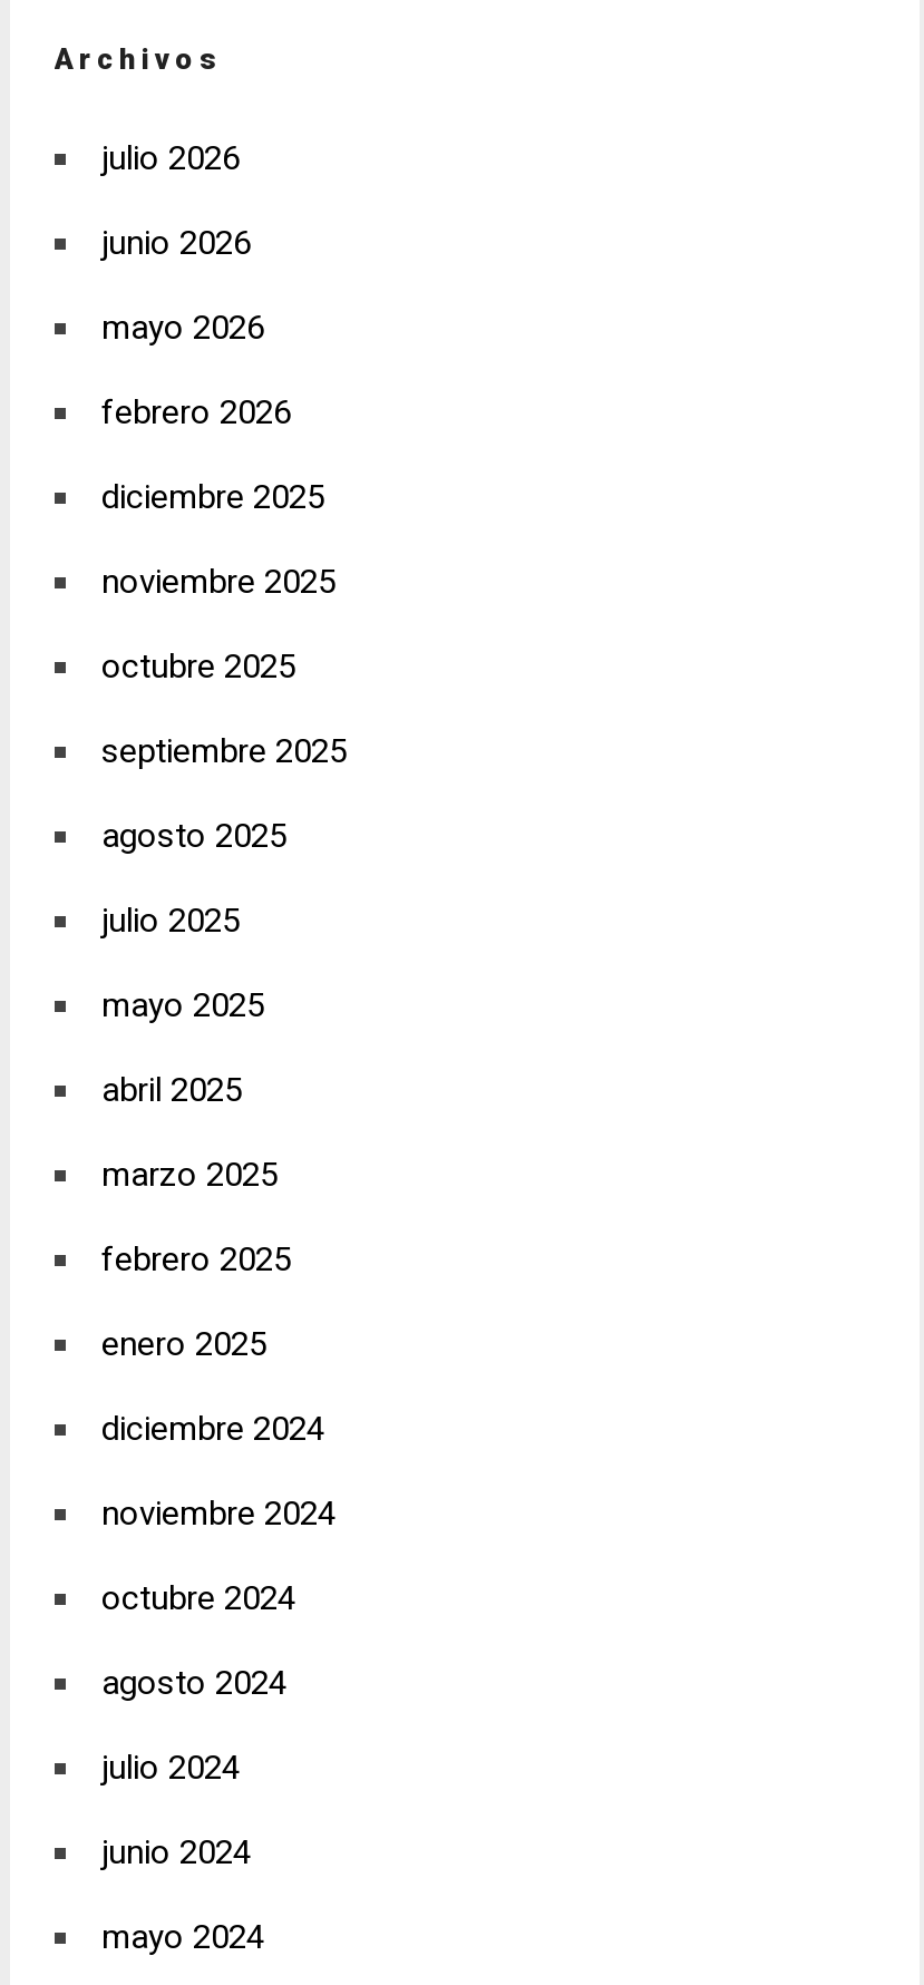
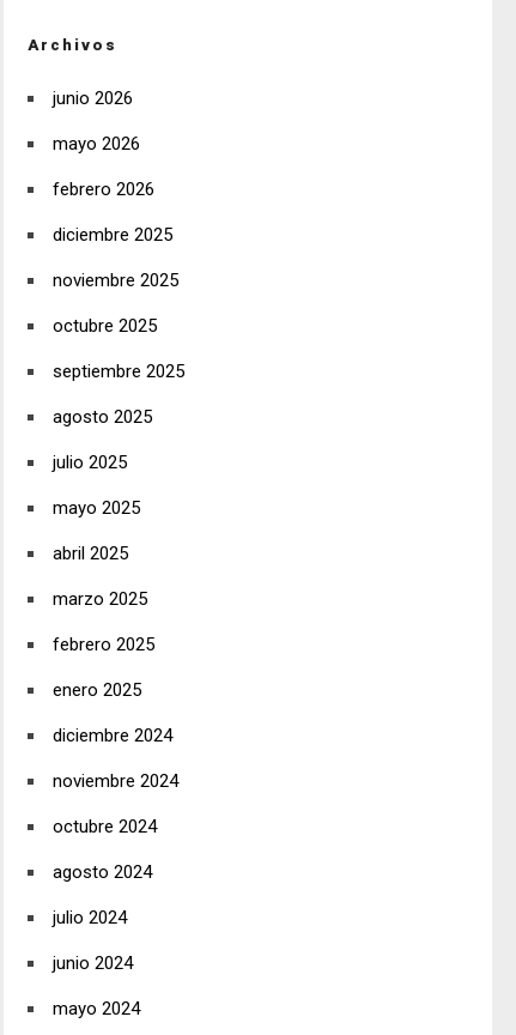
[101,138,240,178] julio 2026 -> none

